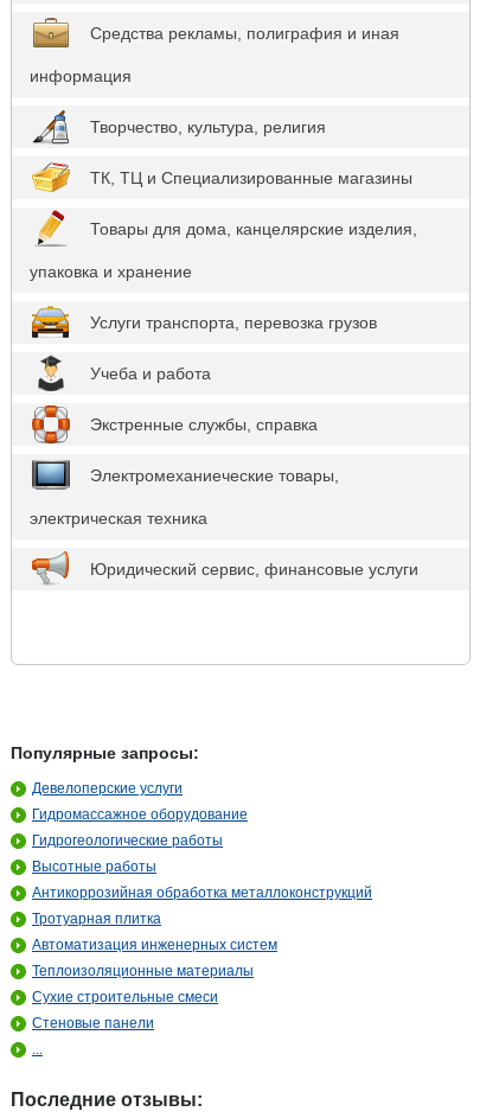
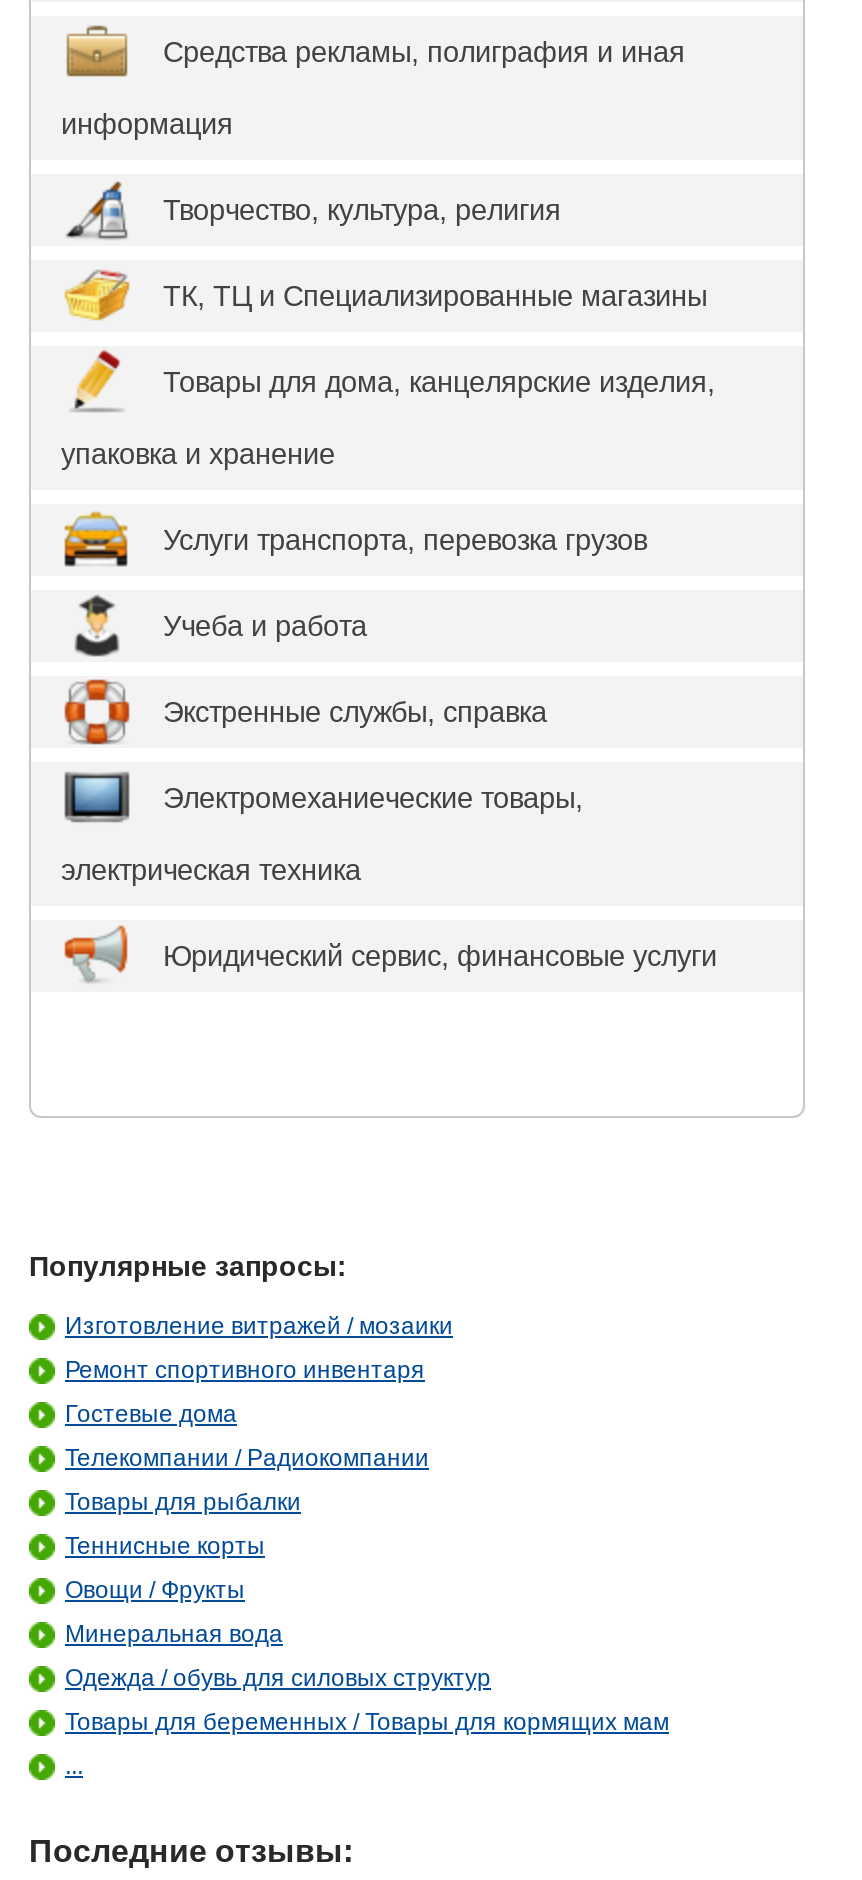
[32,780,183,797] Девелоперские услуги -> [65,1312,453,1340] Изготовление витражей / мозаики
[32,806,248,823] Гидромассажное оборудование -> [65,1356,425,1384] Ремонт спортивного инвентаря
[32,832,223,849] Гидрогеологические работы -> [65,1400,237,1428] Гостевые дома
[32,858,156,875] Высотные работы -> [65,1444,429,1472] Телекомпании / Радиокомпании
[32,884,372,901] Антикоррозийная обработка металлоконструкций -> [65,1488,301,1516] Товары для рыбалки
[32,911,161,927] Тротуарная плитка -> [65,1532,265,1560] Теннисные корты
[32,937,277,953] Автоматизация инженерных систем -> [65,1576,245,1604] Овощи / Фрукты
[32,963,254,979] Теплоизоляционные материалы -> [65,1620,283,1648] Минеральная вода
[32,989,218,1005] Сухие строительные смеси -> [65,1664,491,1692] Одежда / обувь для силовых структур
[32,1015,154,1031] Стеновые панели -> [65,1708,669,1736] Товары для беременных / Товары для кормящих мам

